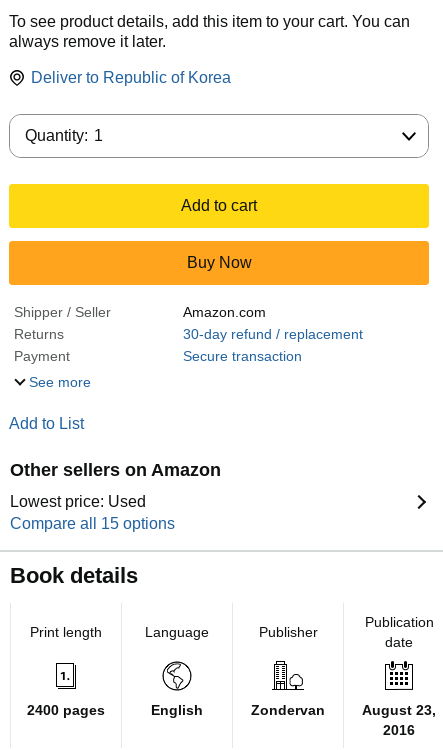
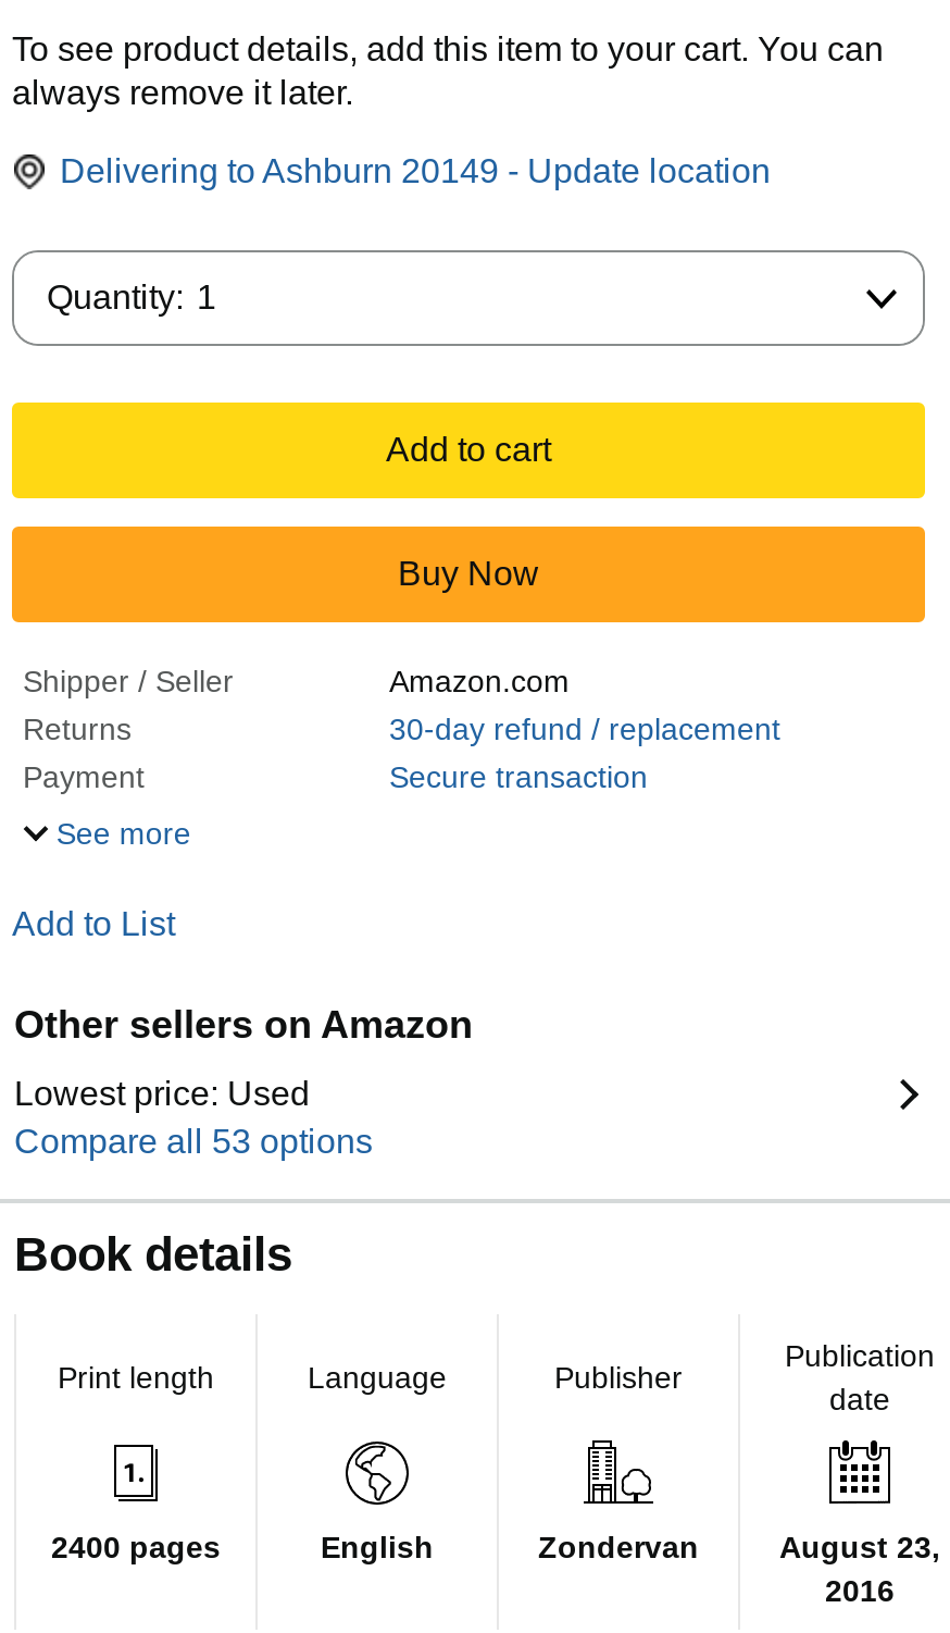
[31,69,231,86] Deliver to Republic of Korea -> [60,153,771,190] Delivering to Ashburn 20149 - Update location
[10,515,175,532] Compare all 15 options -> [14,1123,373,1160] Compare all 53 options

